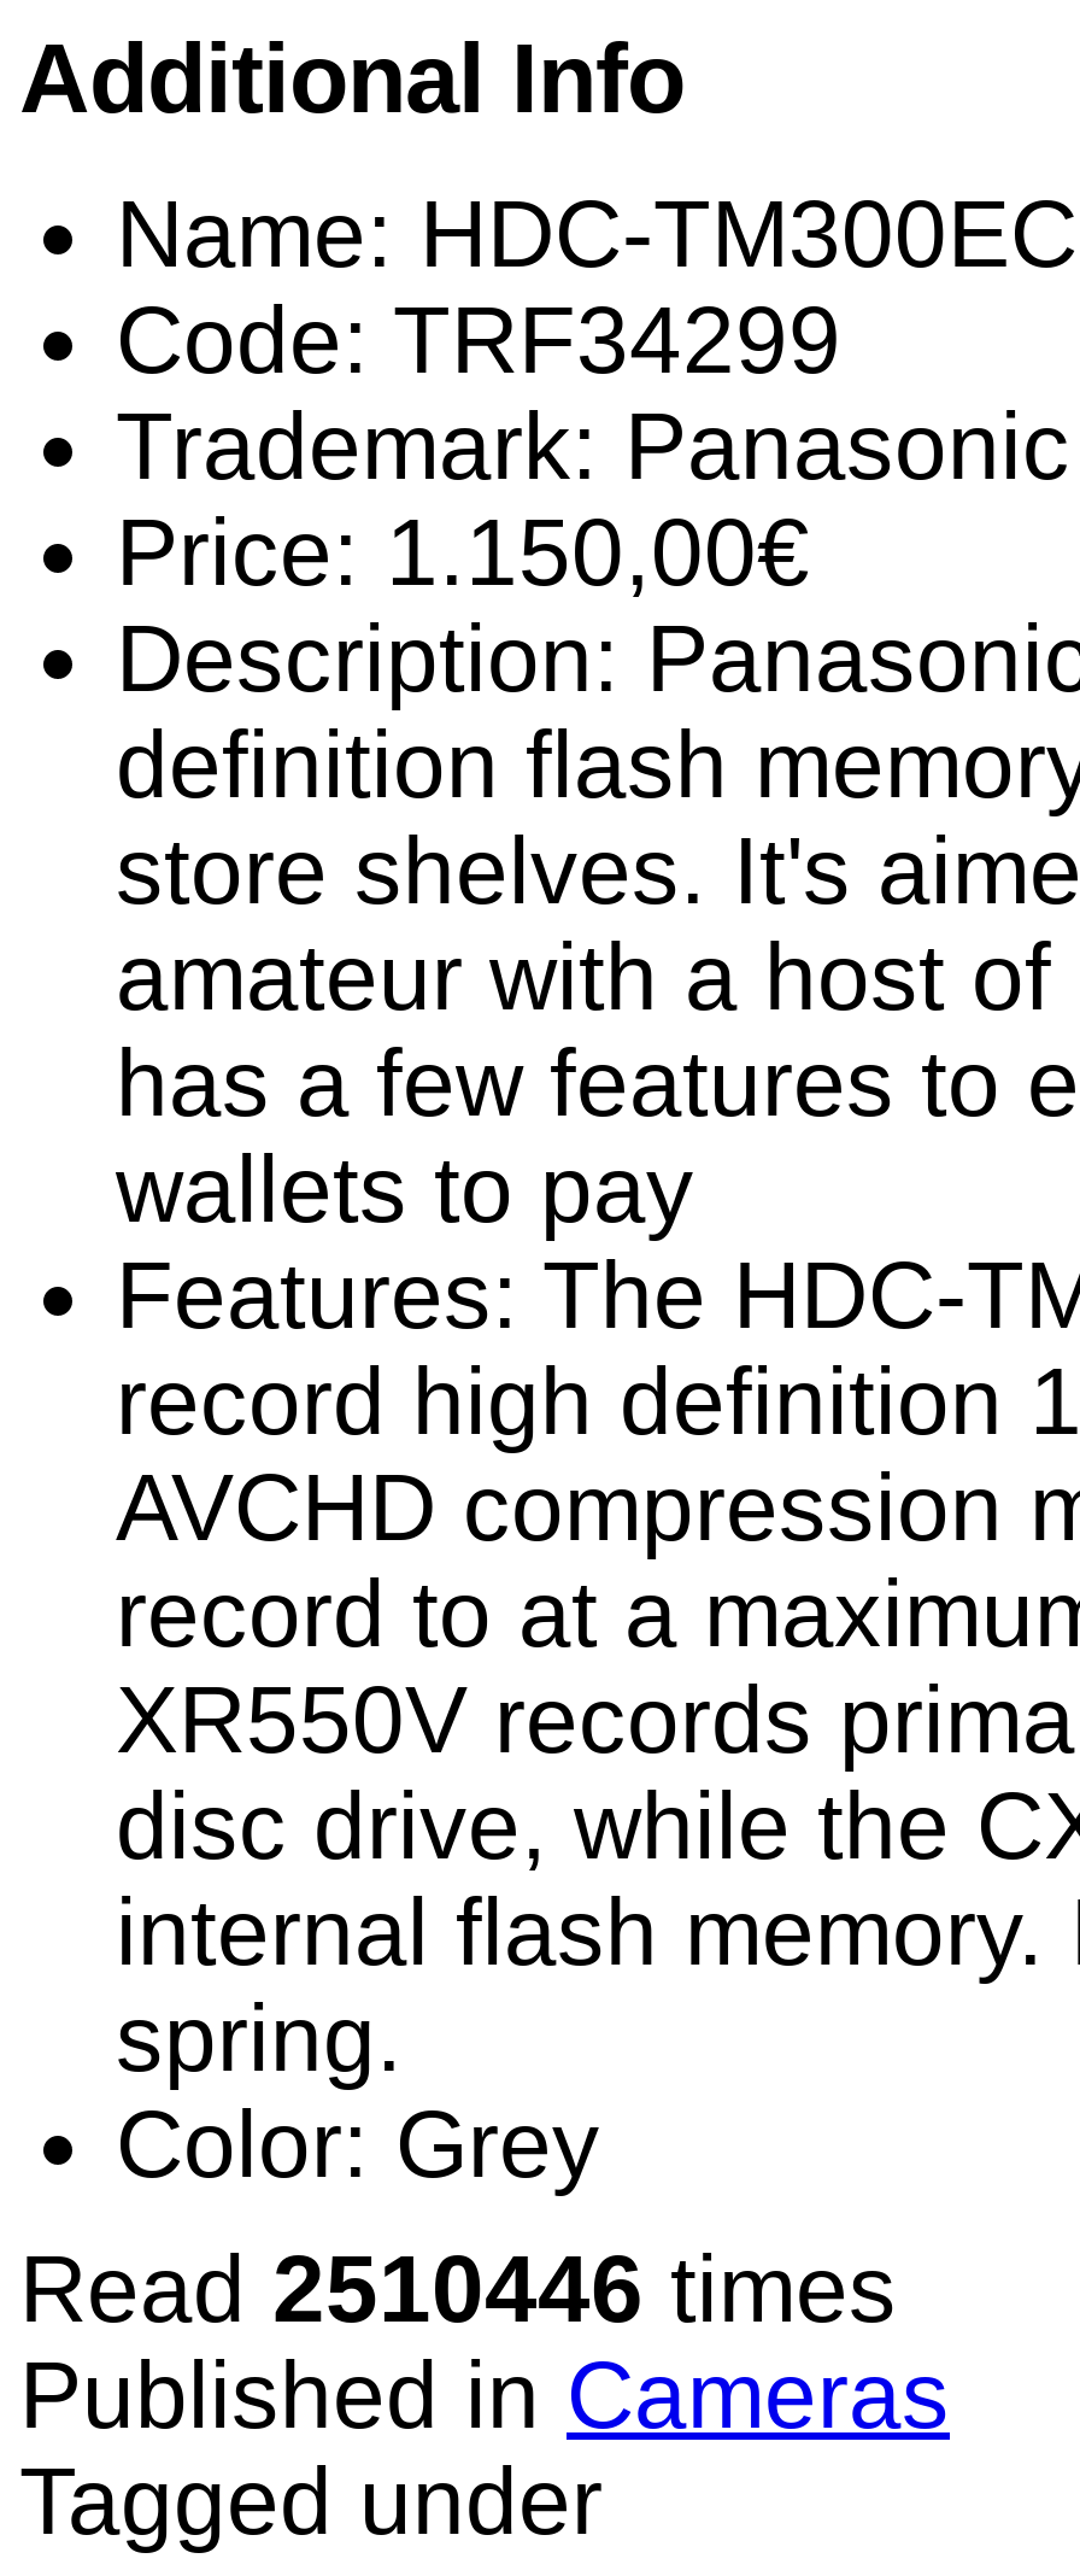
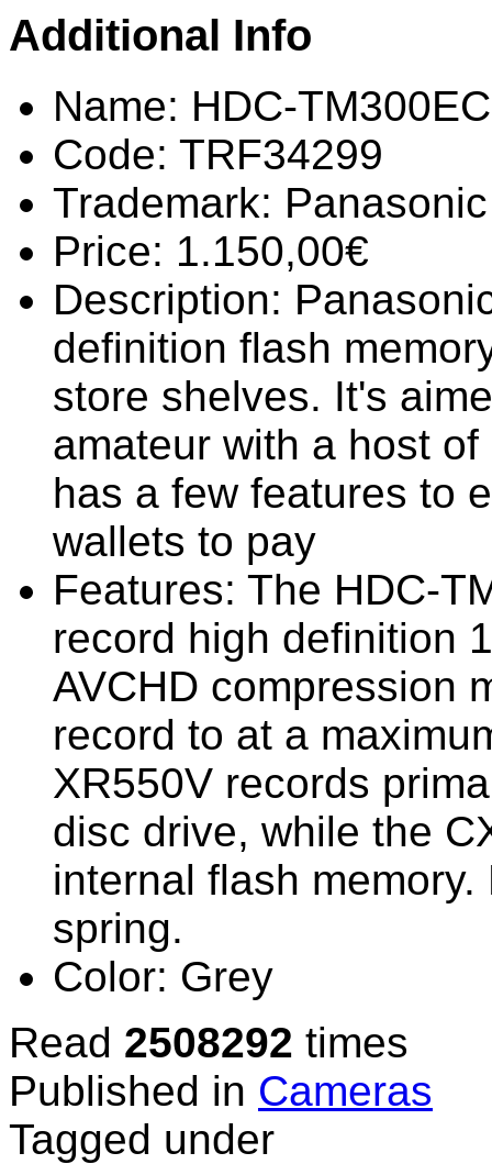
[19,2236,897,2340] Read 2510446 times -> [9,1019,409,1066] Read 2508292 times

